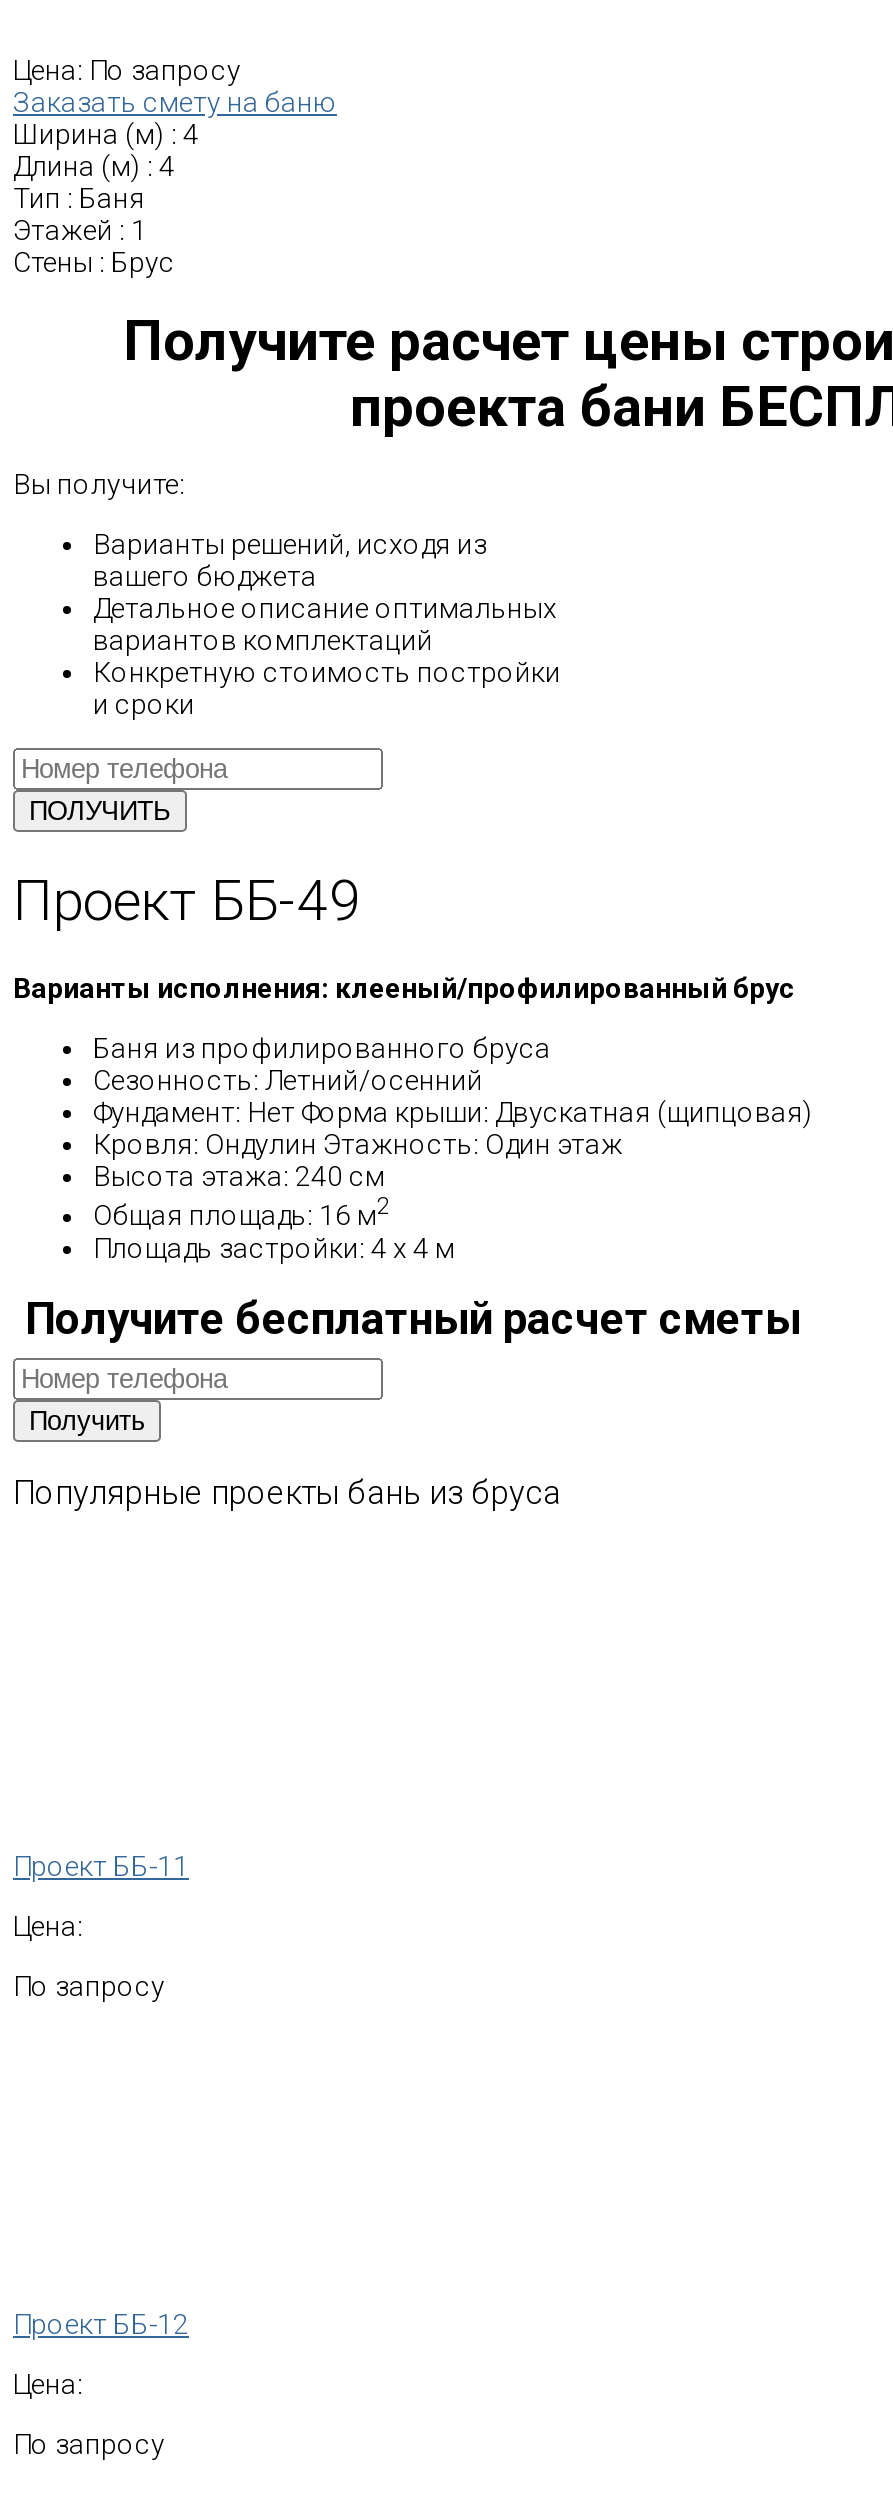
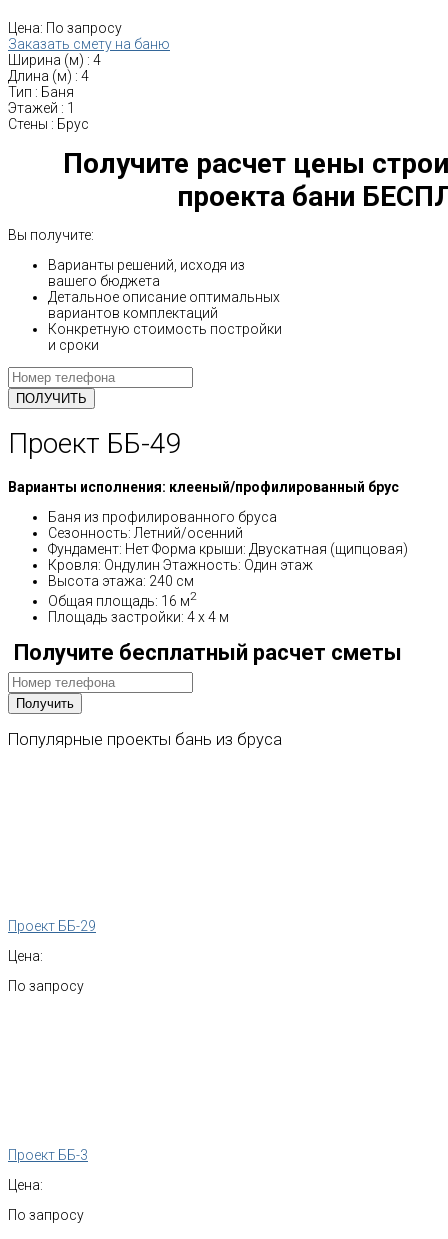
[13,1851,189,1883] Проект ББ-11 -> [8,918,96,934] Проект ББ-29
[13,2309,189,2341] Проект ББ-12 -> [8,1147,88,1163] Проект ББ-3

